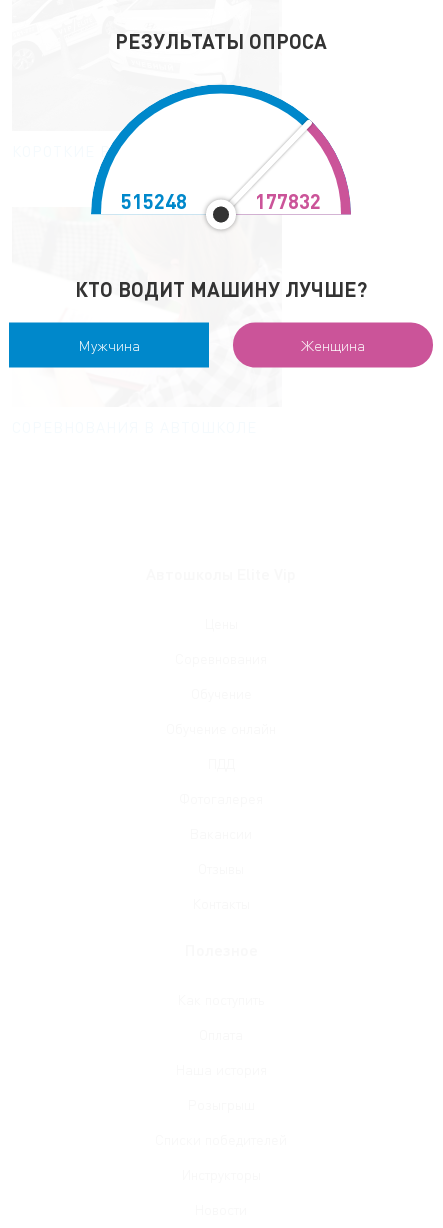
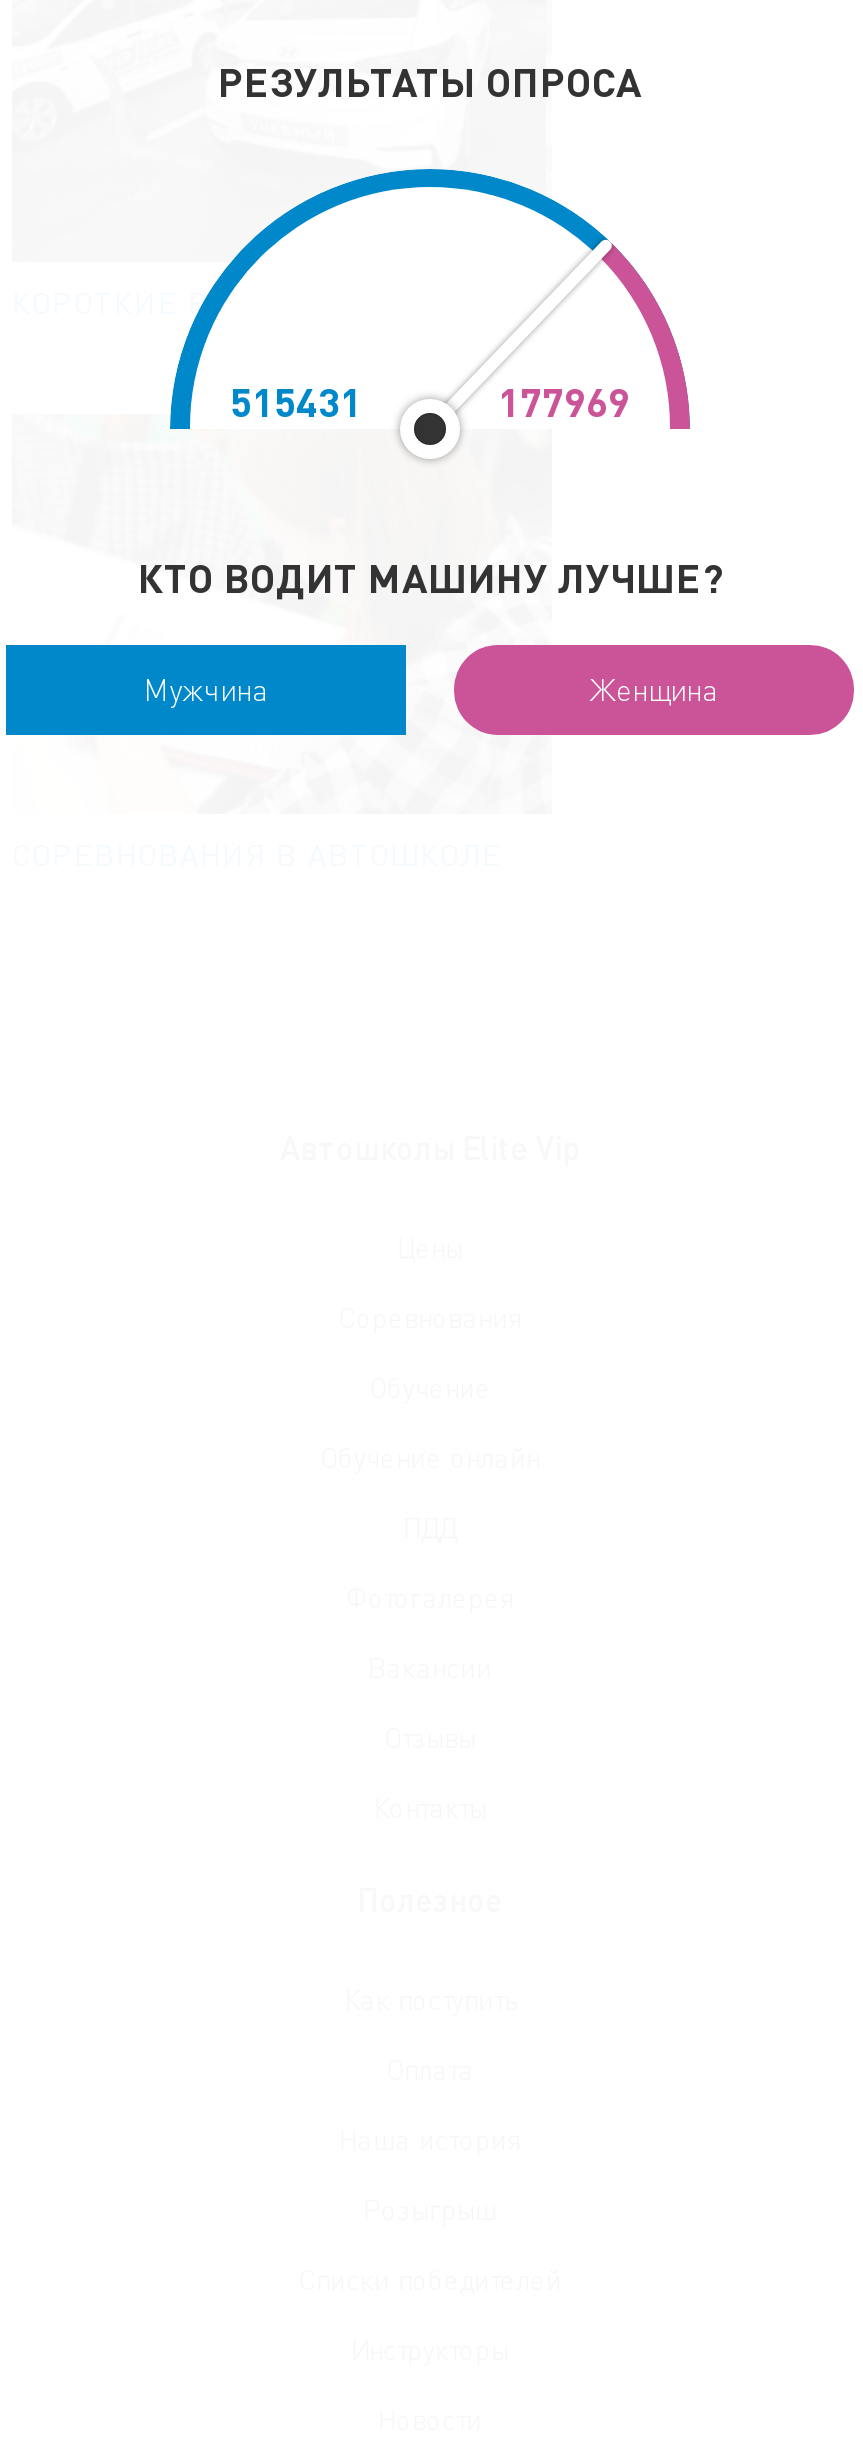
[121,188,187,214] 515248 -> [230,375,362,427] 515431
[255,188,321,214] 177832 -> [498,375,630,427] 177969

